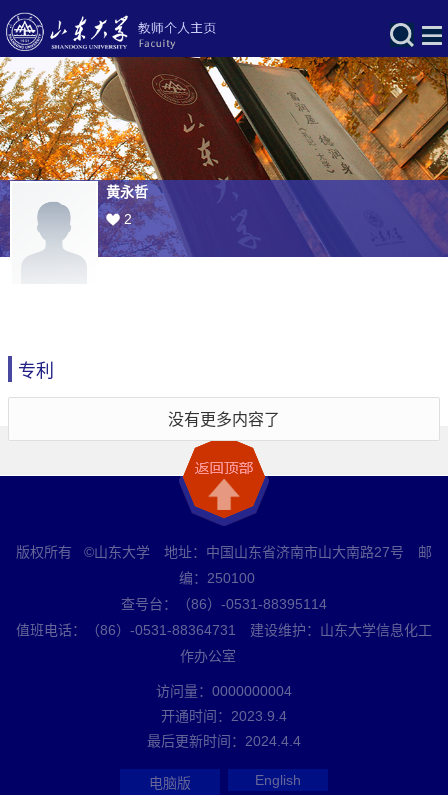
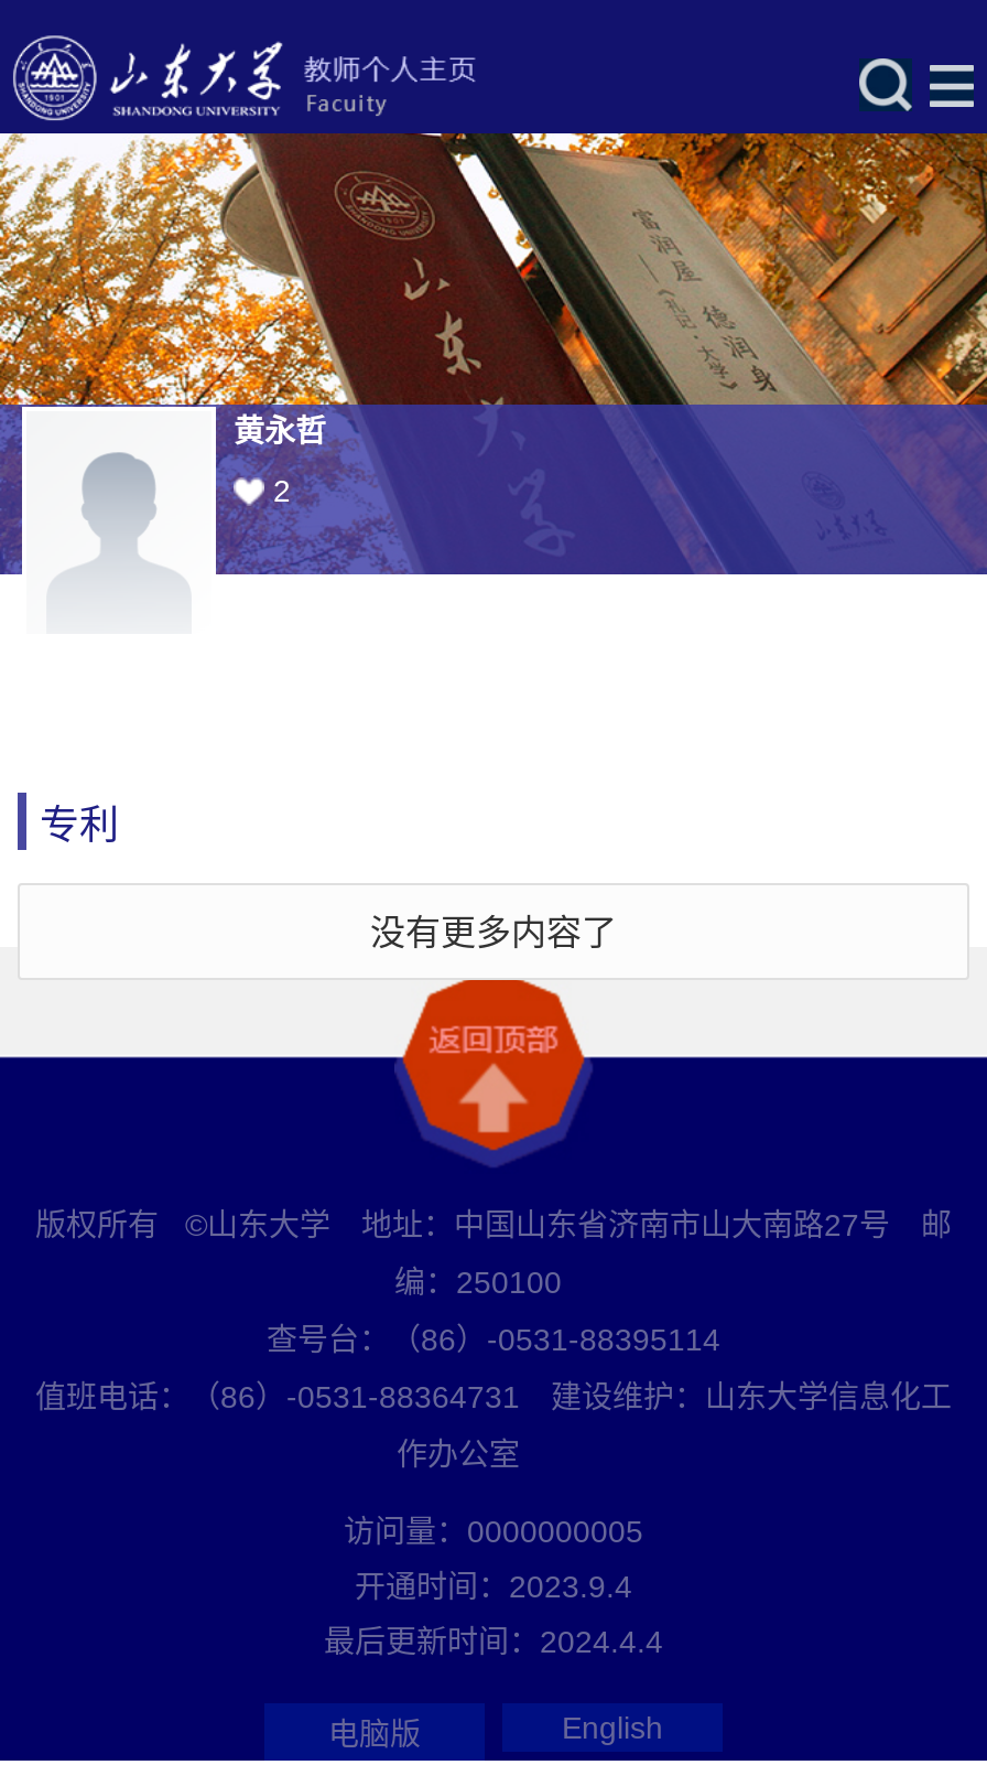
[156,683,292,699] 访问量：0000000004 -> [344,1514,643,1549] 访问量：0000000005

